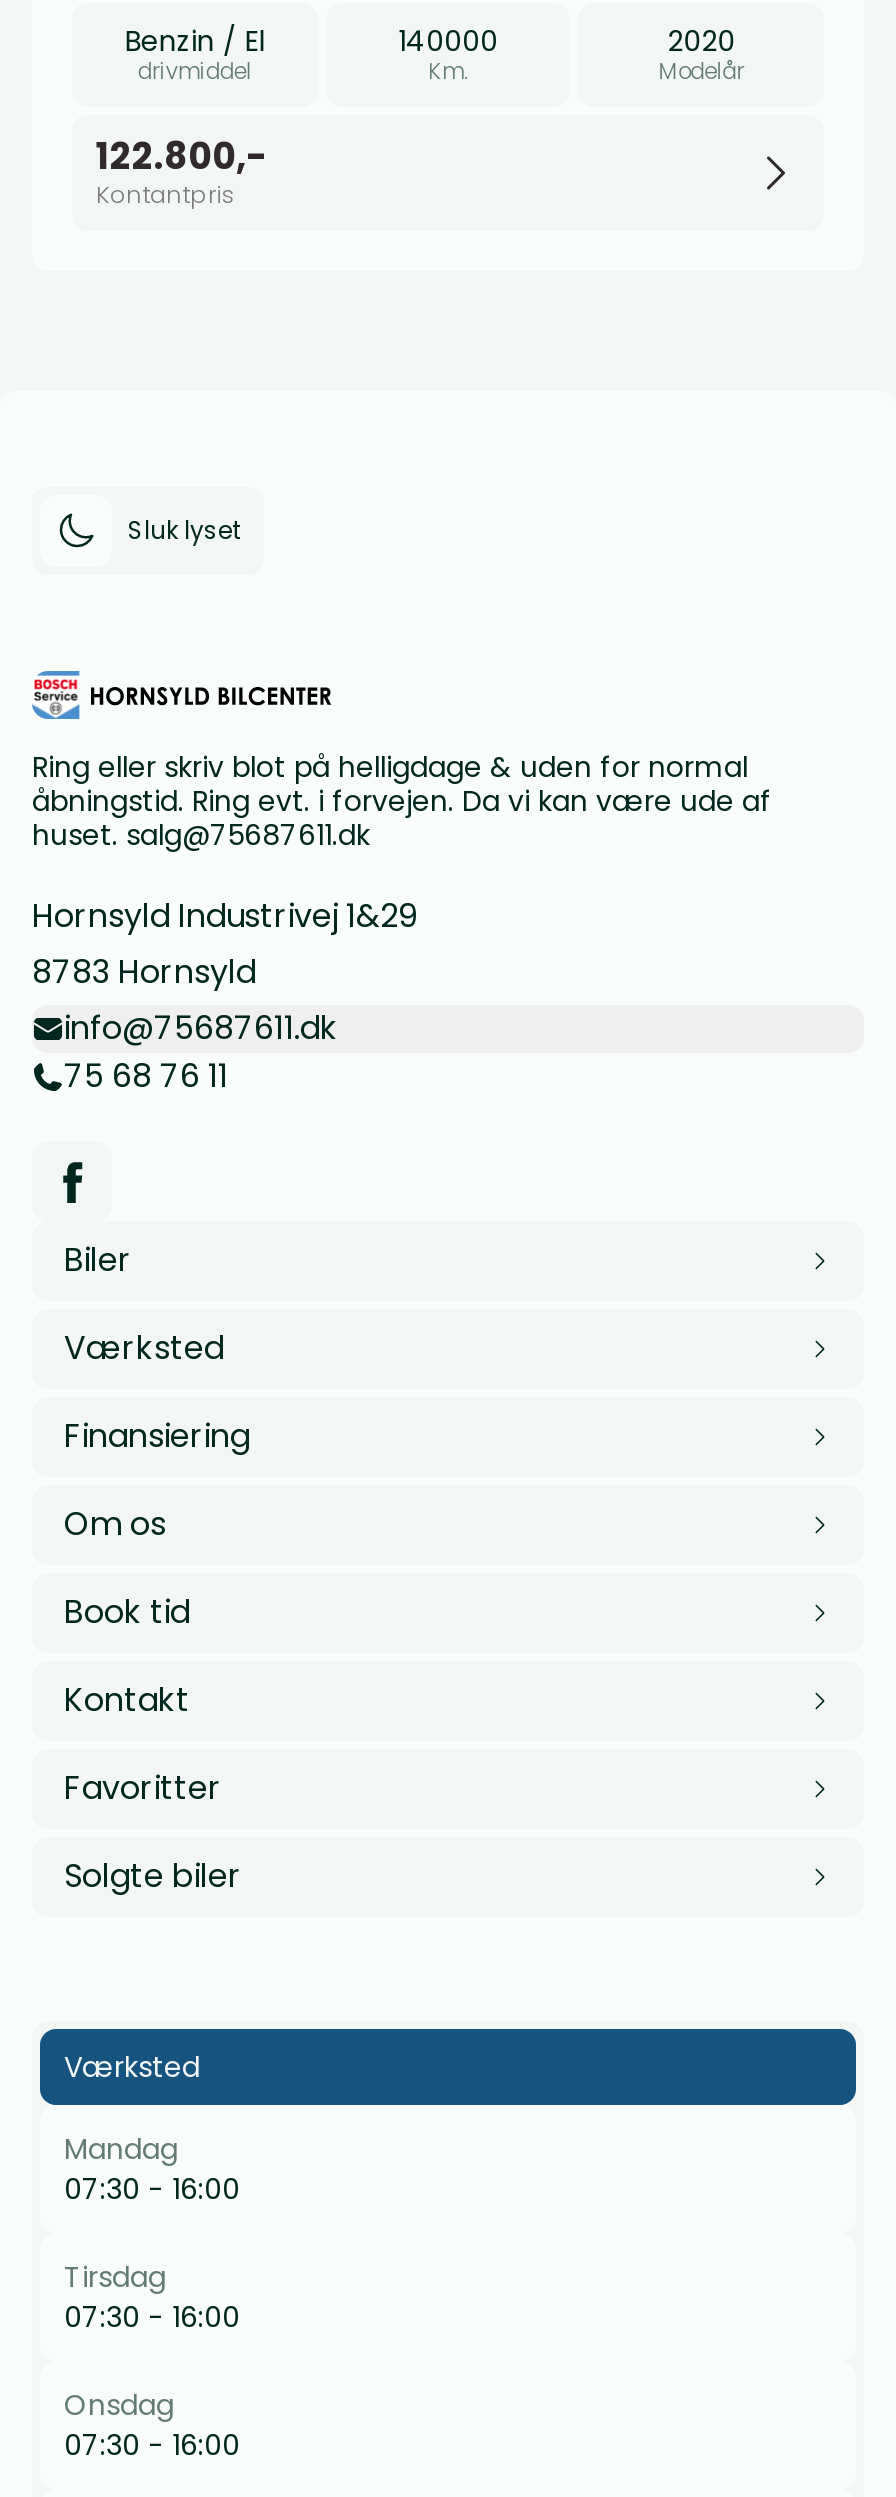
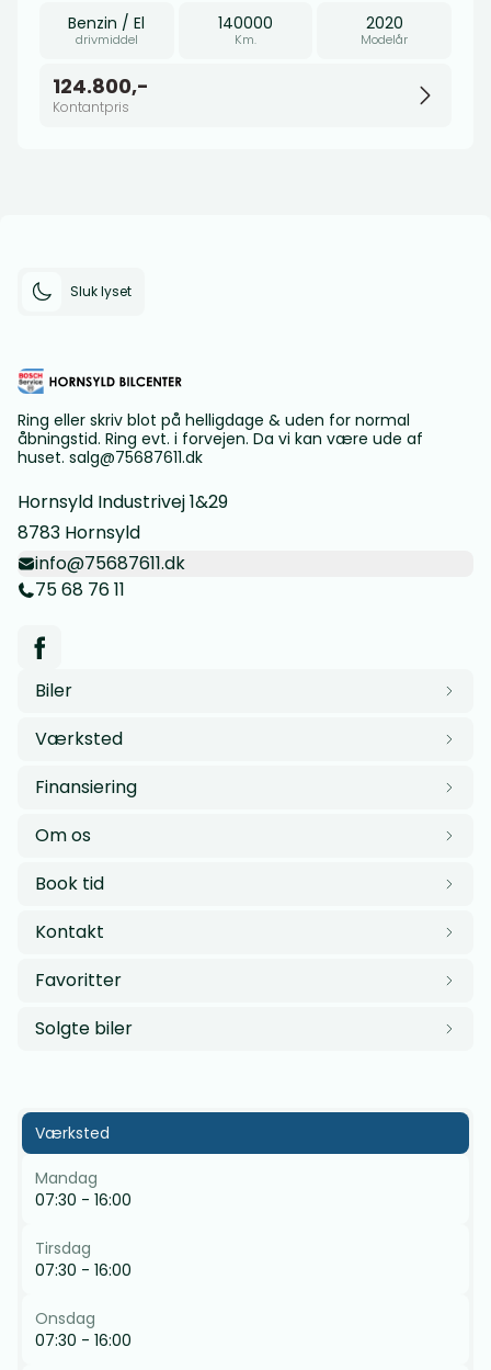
[96,130,268,180] 122.800,- -> [53,72,149,99] 124.800,-

